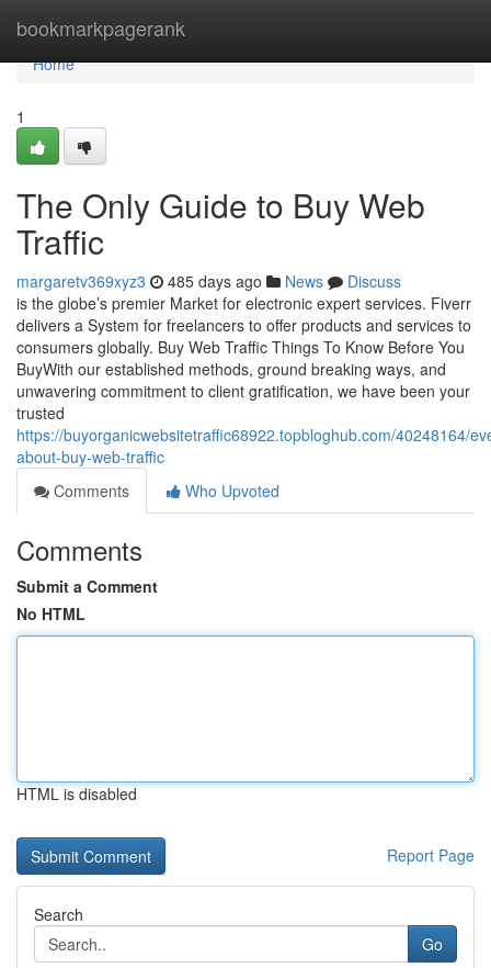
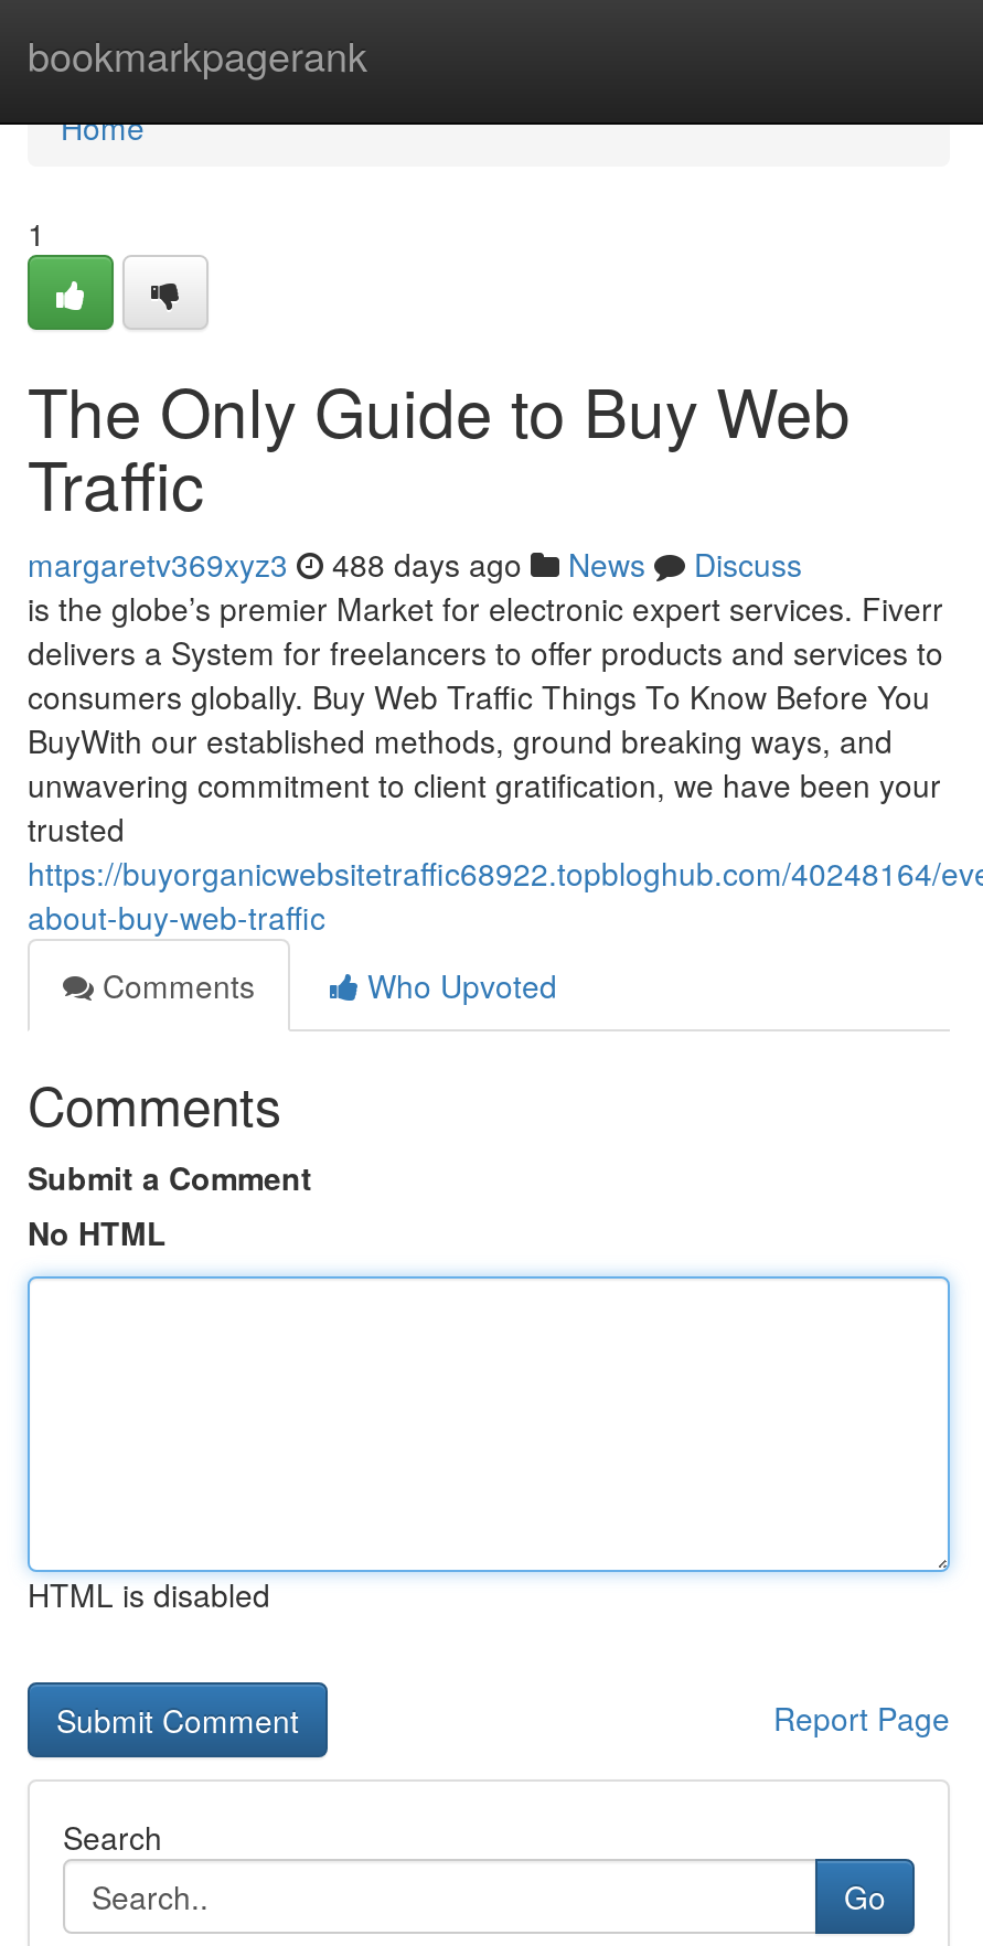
[16,270,401,292] margaretv369xyz3 485 days ago News Discuss -> [28,542,802,586] margaretv369xyz3 488 days ago News Discuss

